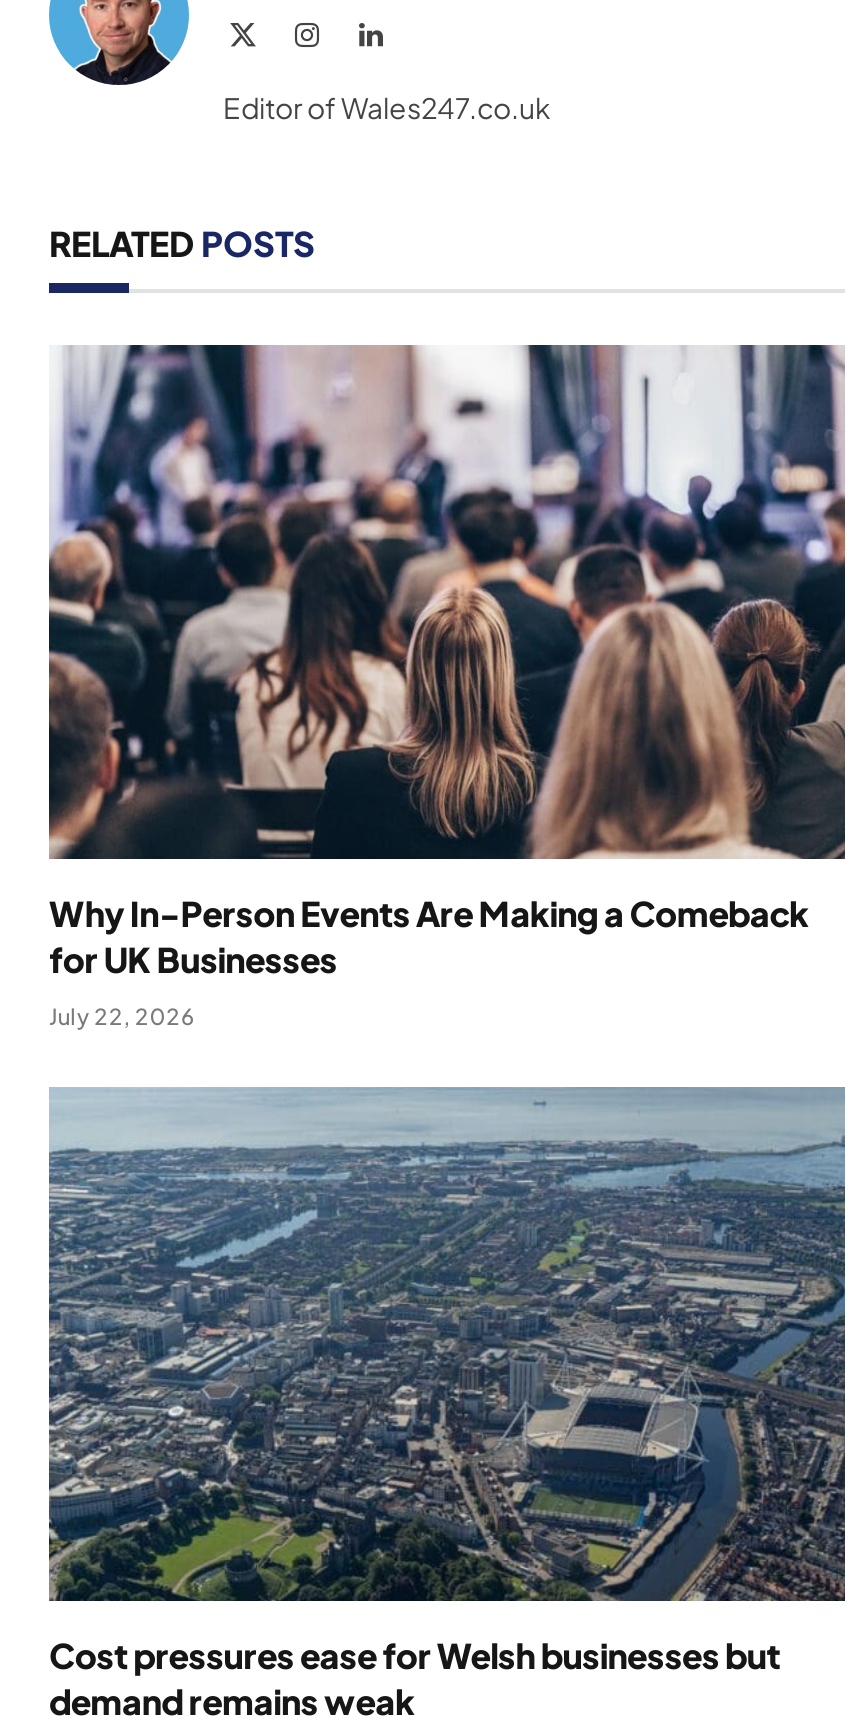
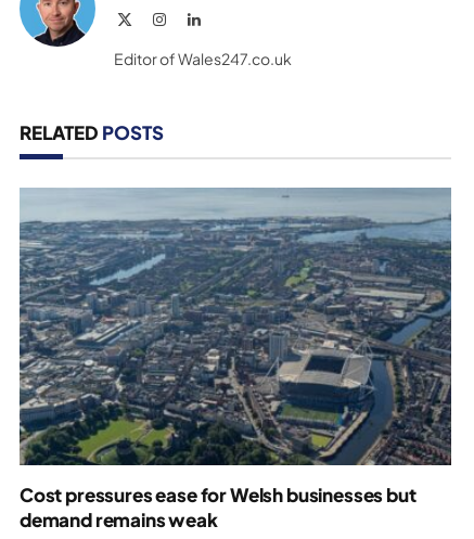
[49,344,847,1029] [image] | Why In-Person Events Are Making a Comeback | for UK Businesses | July 22, 2026 -> none

